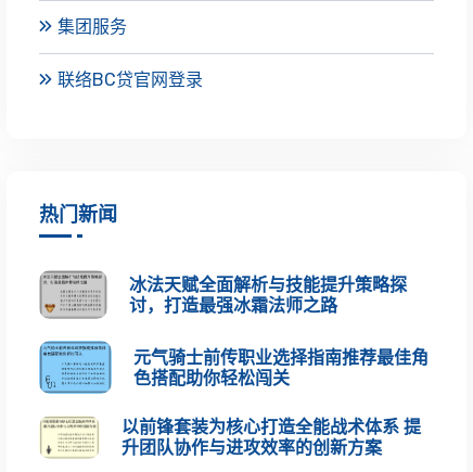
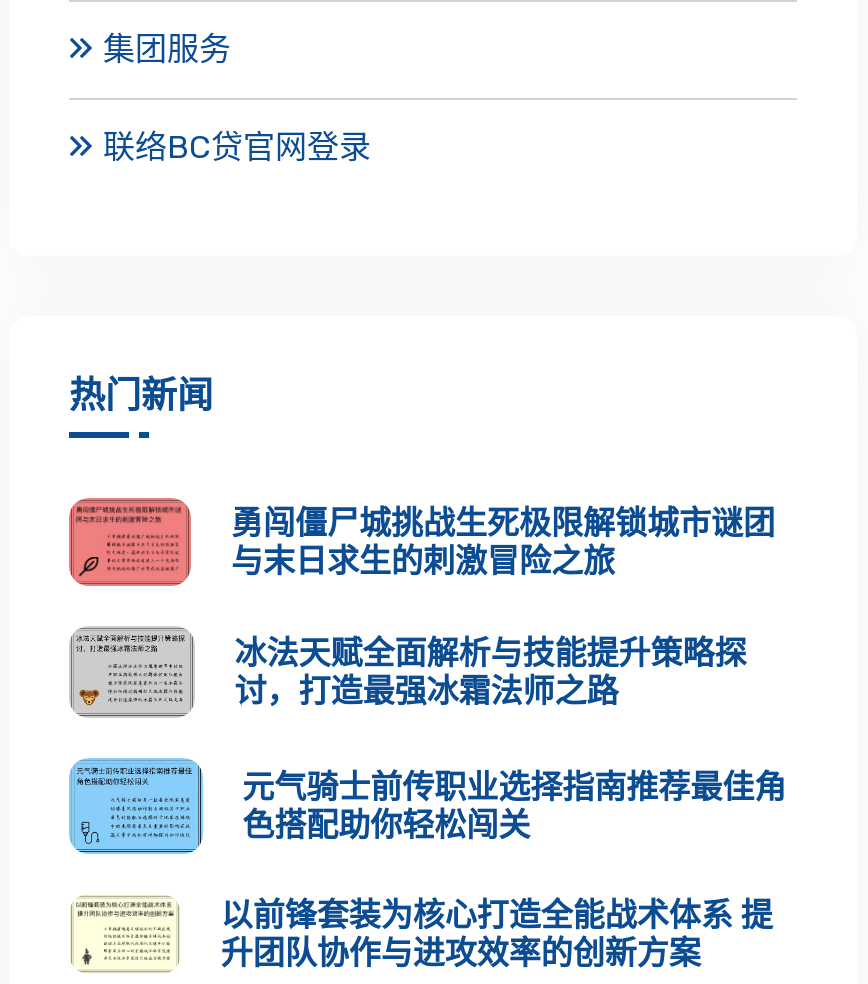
none -> [69,498,775,586] [image] | 勇闯僵尸城挑战生死极限解锁城市谜团 | 与末日求生的刺激冒险之旅

